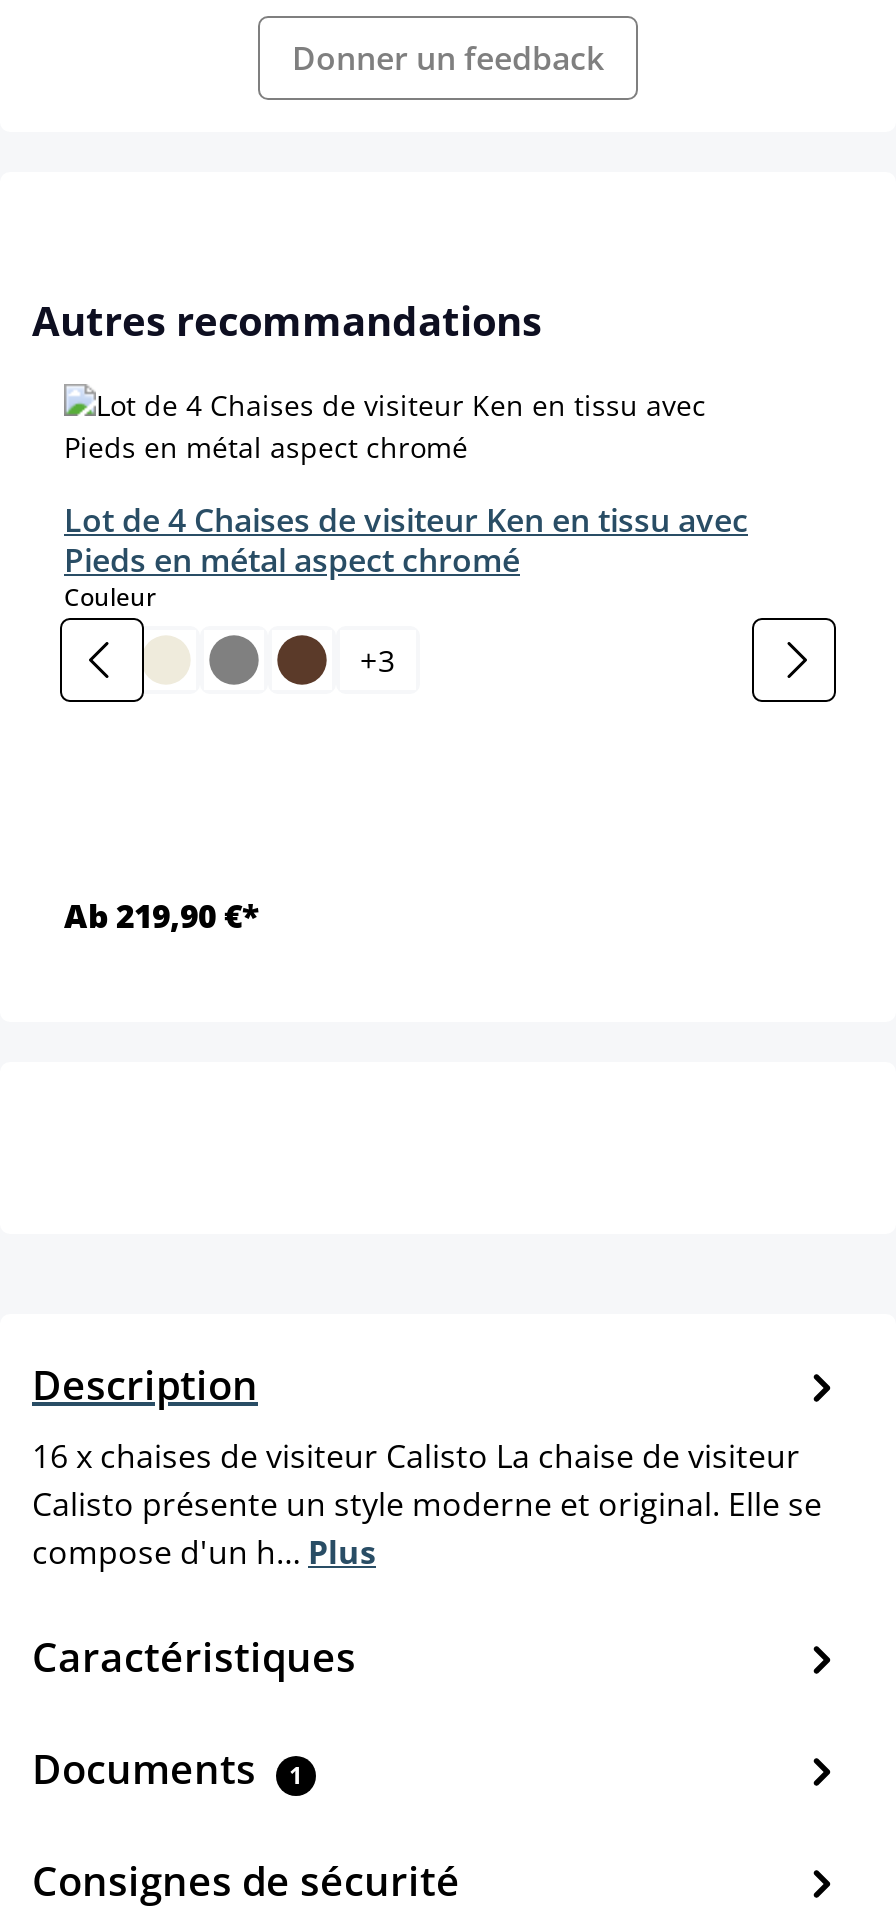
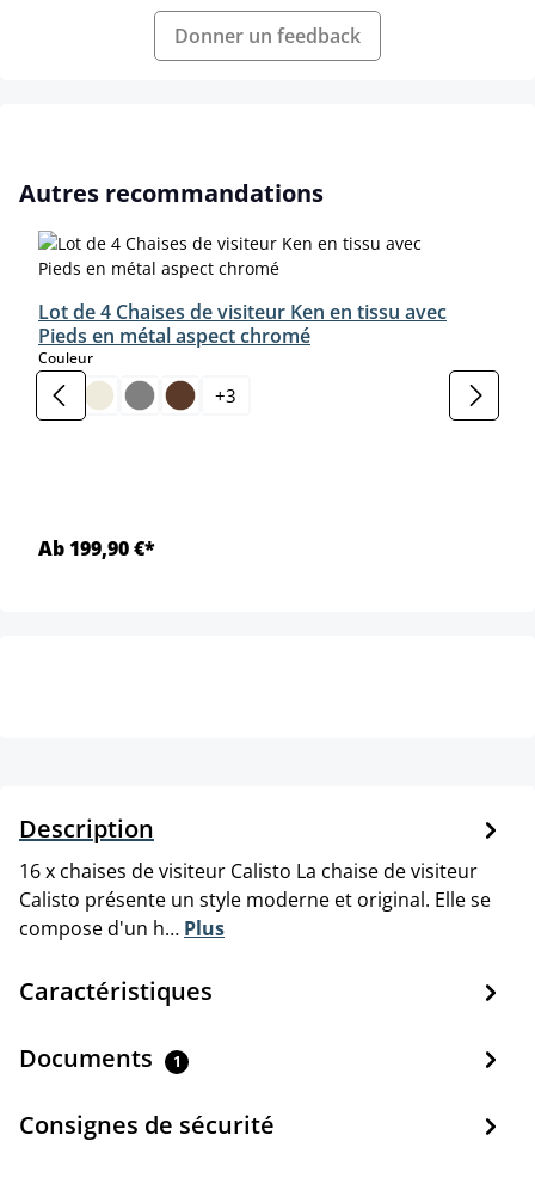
[64,893,260,937] Ab 219,90 €* -> [38,535,155,561] Ab 199,90 €*

